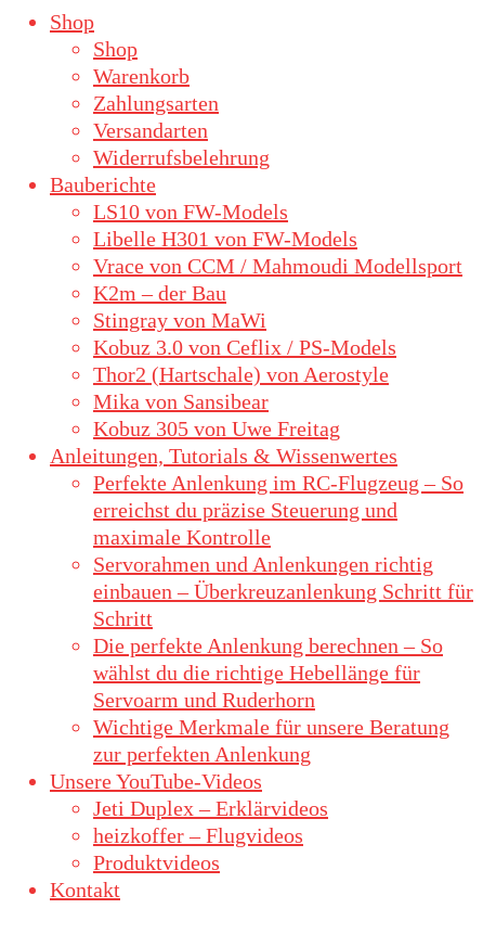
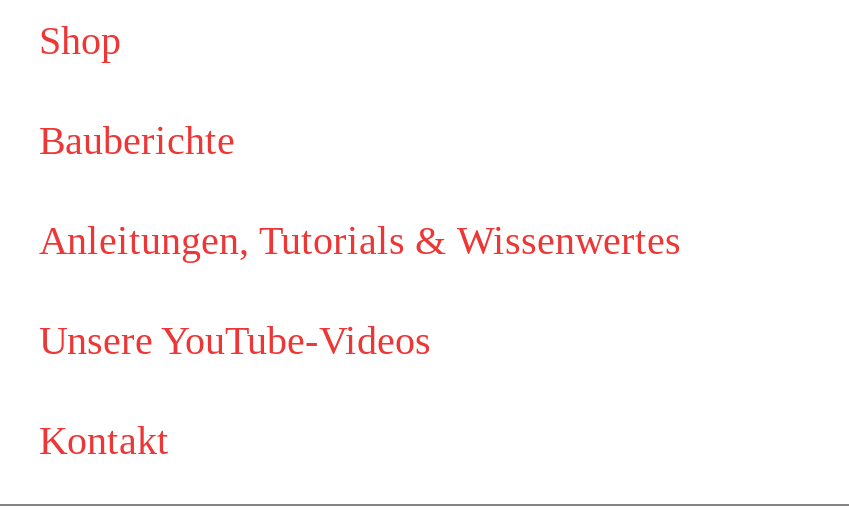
[93,37,270,169] Shop | Warenkorb | Zahlungsarten | Versandarten | Widerrufsbelehrung -> none
[93,200,462,440] LS10 von FW-Models | Libelle H301 von FW-Models | Vrace von CCM / Mahmoudi Modellsport | K2m – der Bau | Stingray von MaWi | Kobuz 3.0 von Ceflix / PS-Models | Thor2 (Hartschale) von Aerostyle | Mika von Sansibear | Kobuz 305 von Uwe Freitag -> none
[93,471,473,766] Perfekte Anlenkung im RC-Flugzeug – So | erreichst du präzise Steuerung und | maximale Kontrolle | Servorahmen und Anlenkungen richtig | einbauen – Überkreuzanlenkung Schritt für | Schritt | Die perfekte Anlenkung berechnen – So | wählst du die richtige Hebellänge für | Servoarm und Ruderhorn | Wichtige Merkmale für unsere Beratung | zur perfekten Anlenkung -> none
[93,796,328,874] Jeti Duplex – Erklärvideos | heizkoffer – Flugvideos | Produktvideos -> none

